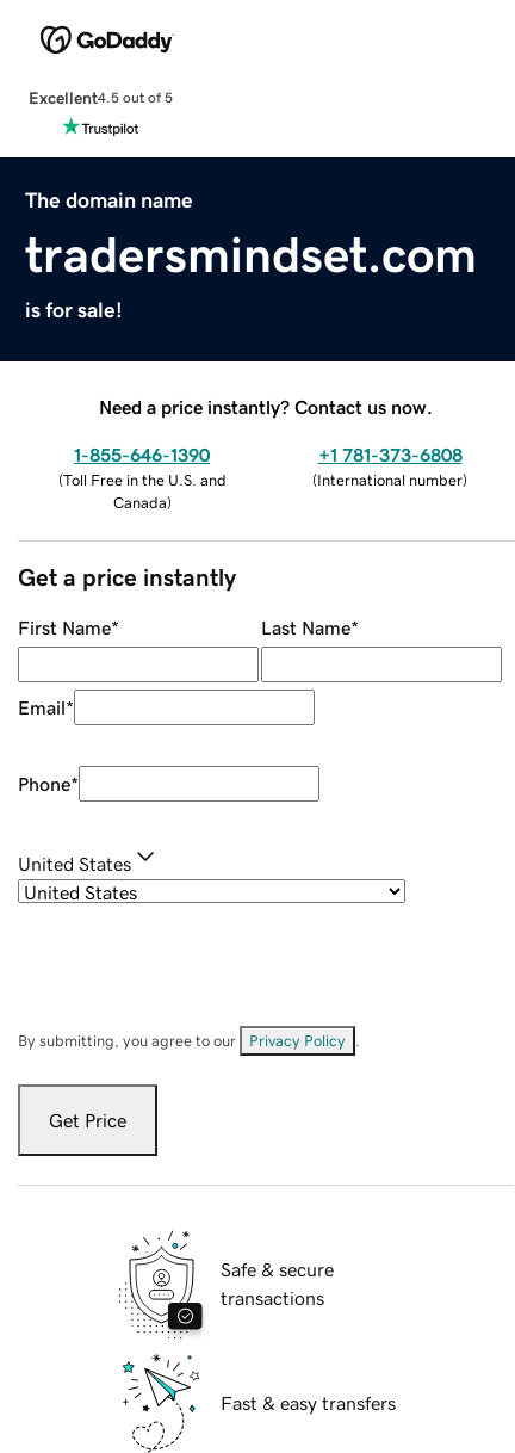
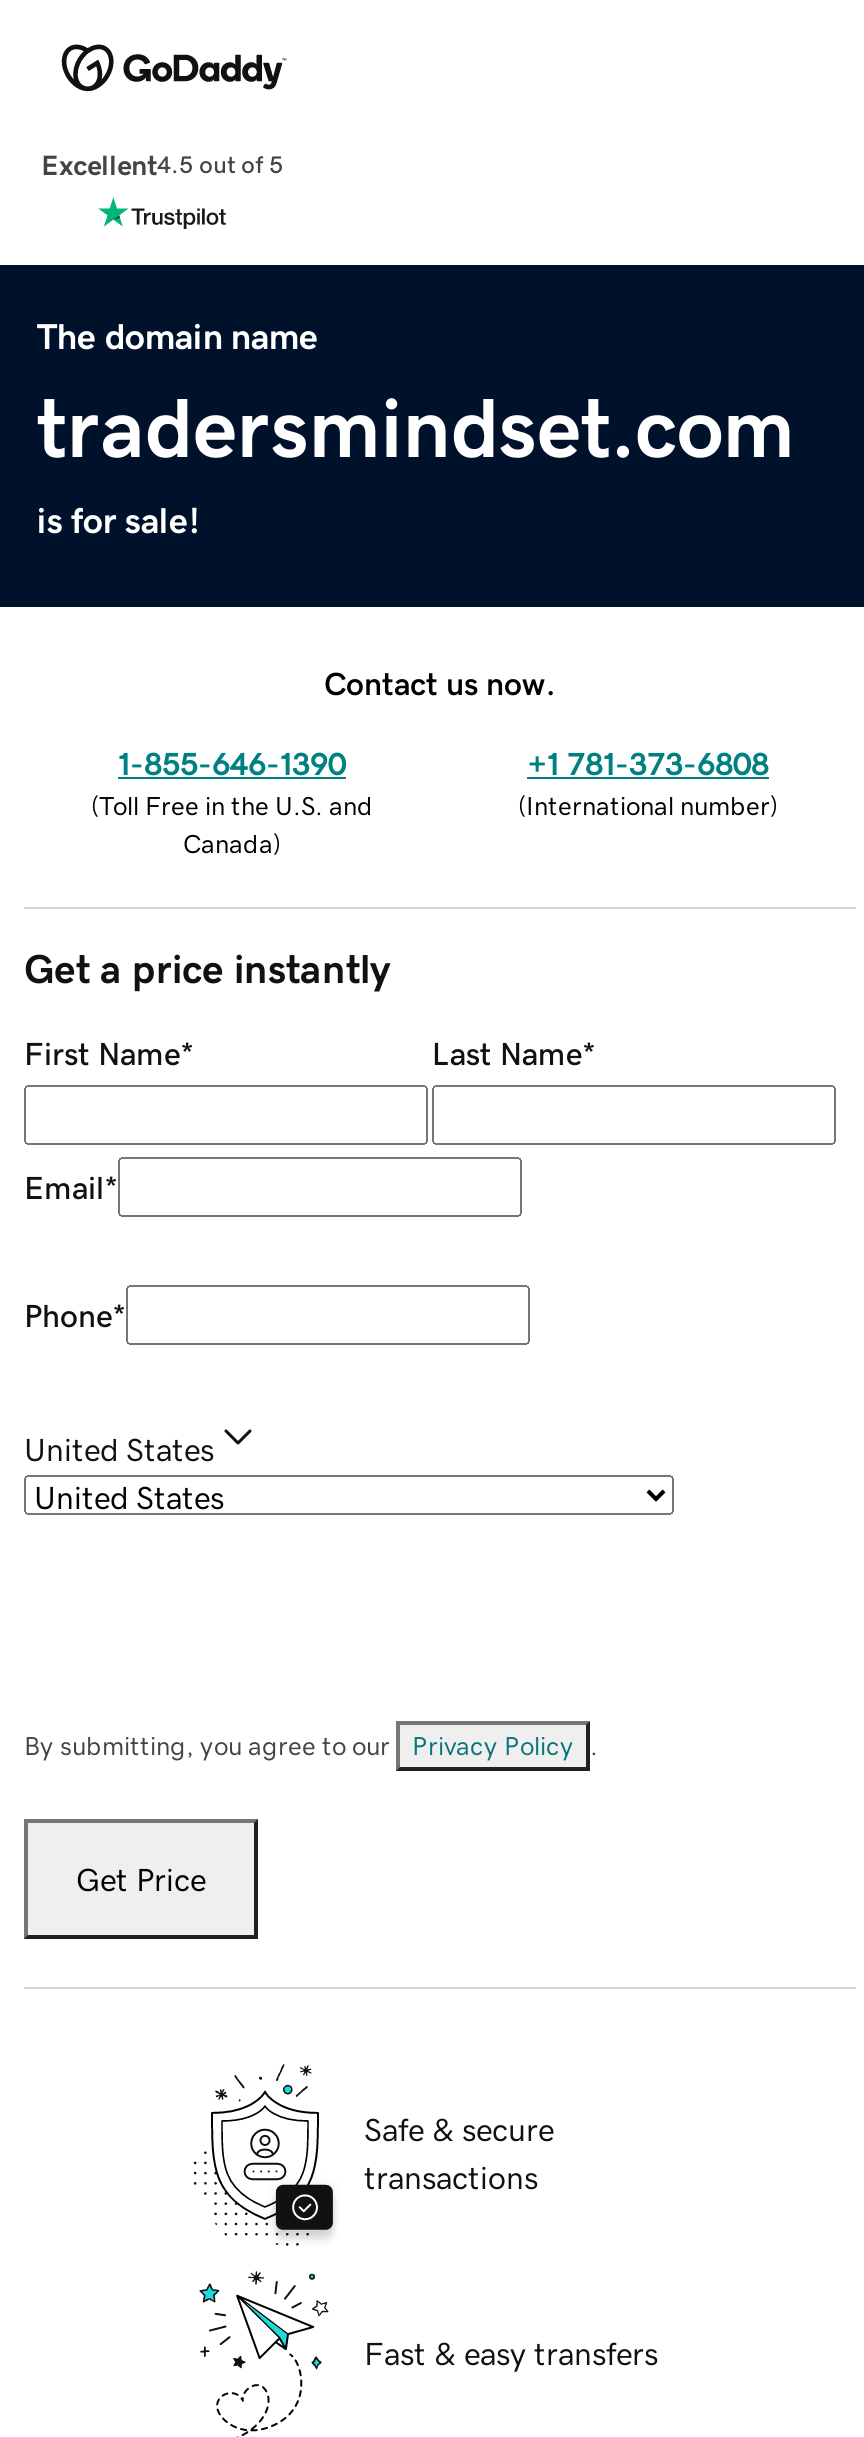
[99,397,433,416] Need a price instantly? Contact us now. -> [324,666,556,698] Contact us now.

